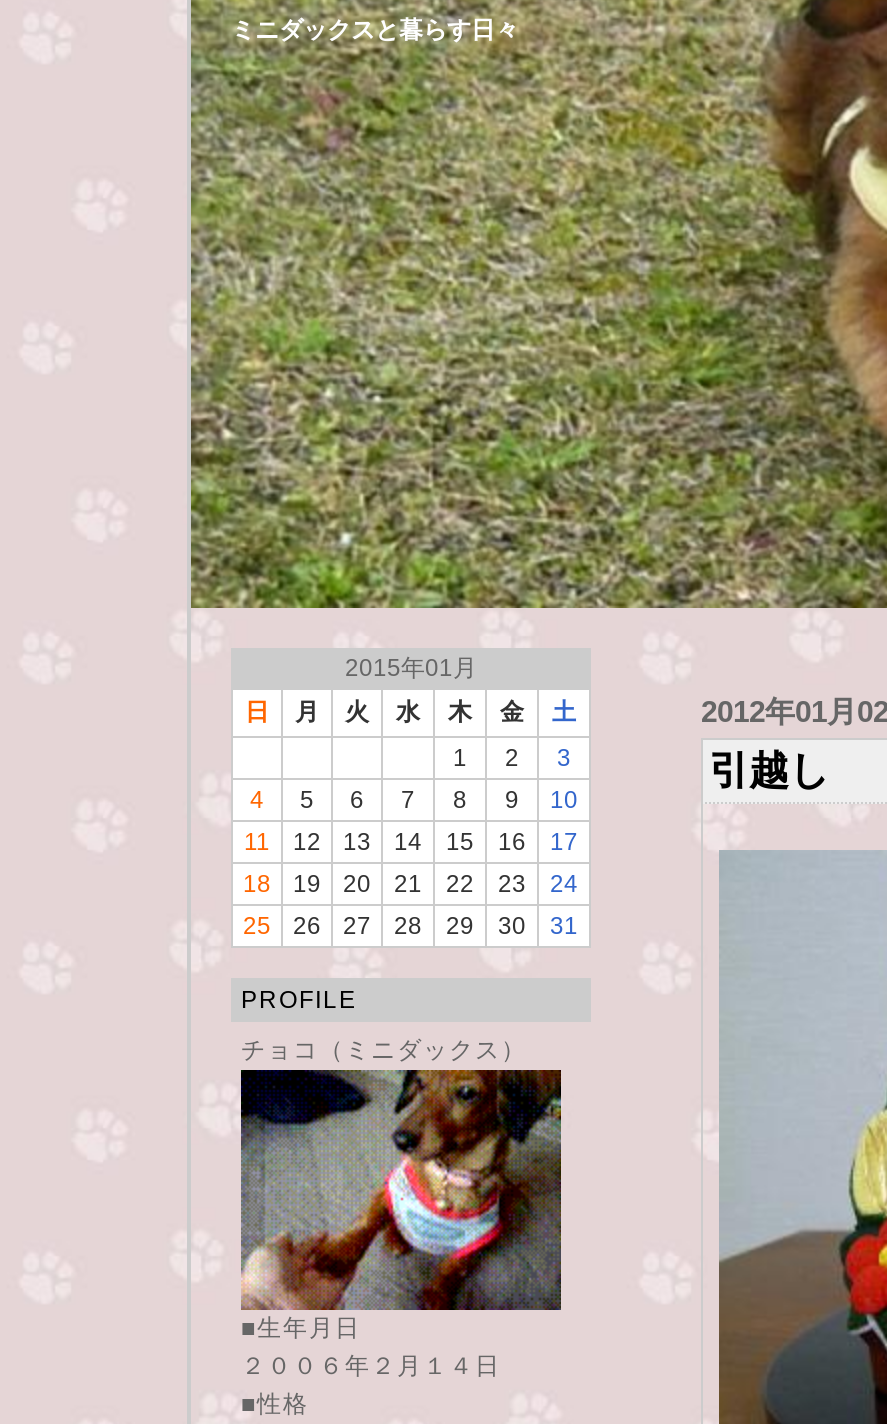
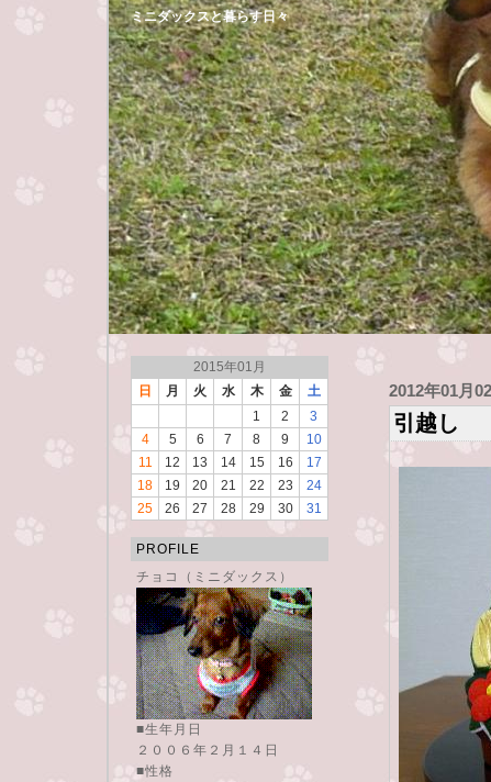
[241,1068,561,1310] [image] -> [135,586,313,719] [image]

